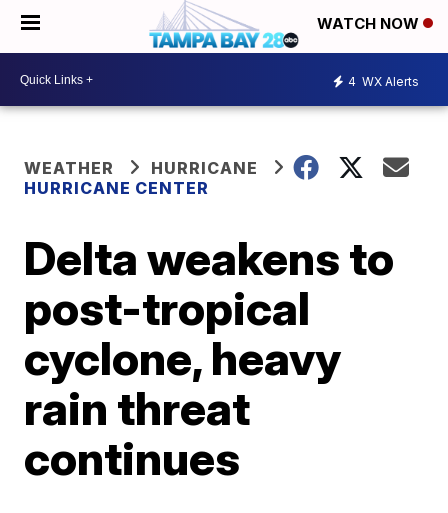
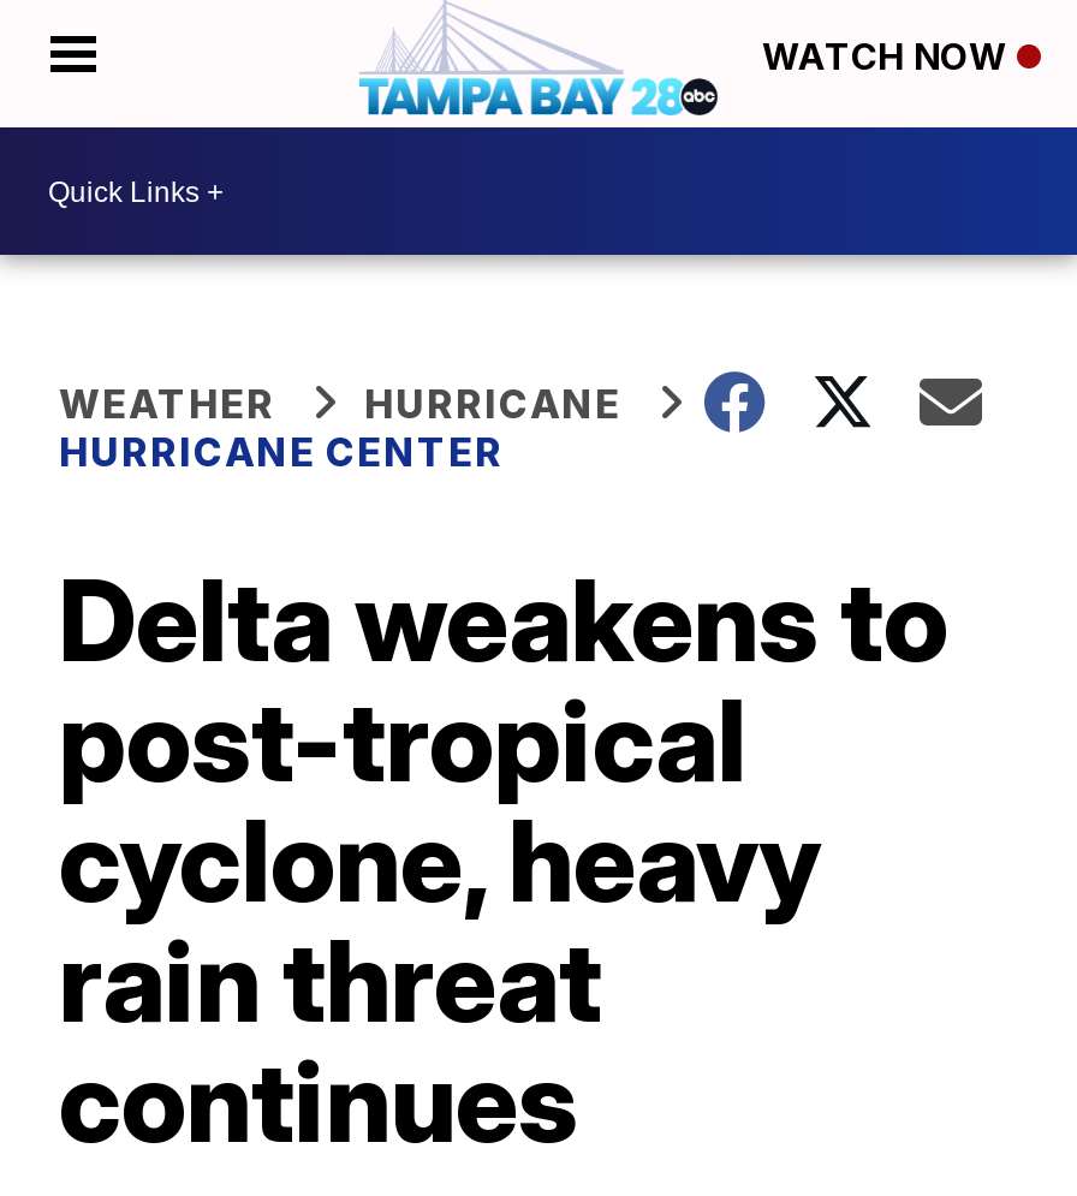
[348,73,419,88] 4 WX Alerts -> none

